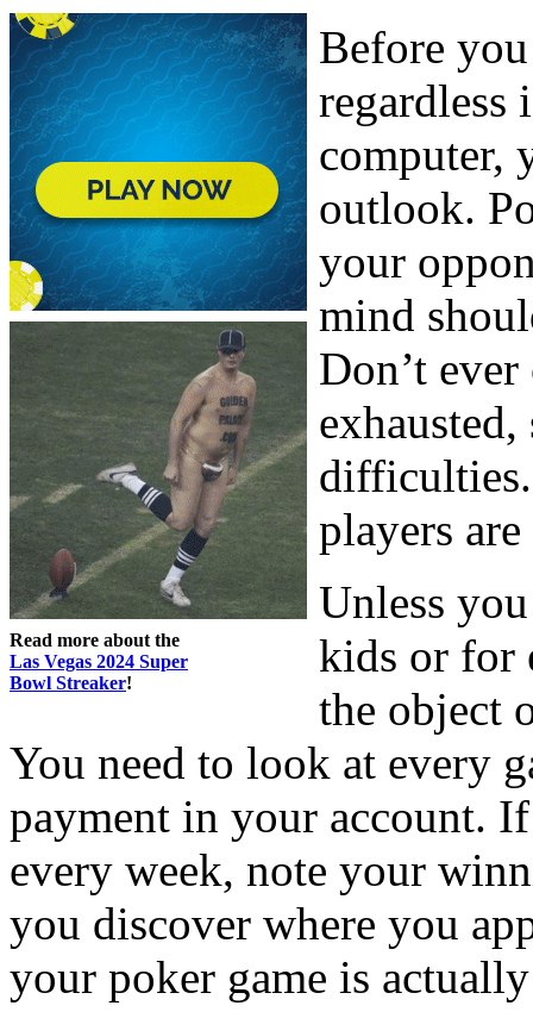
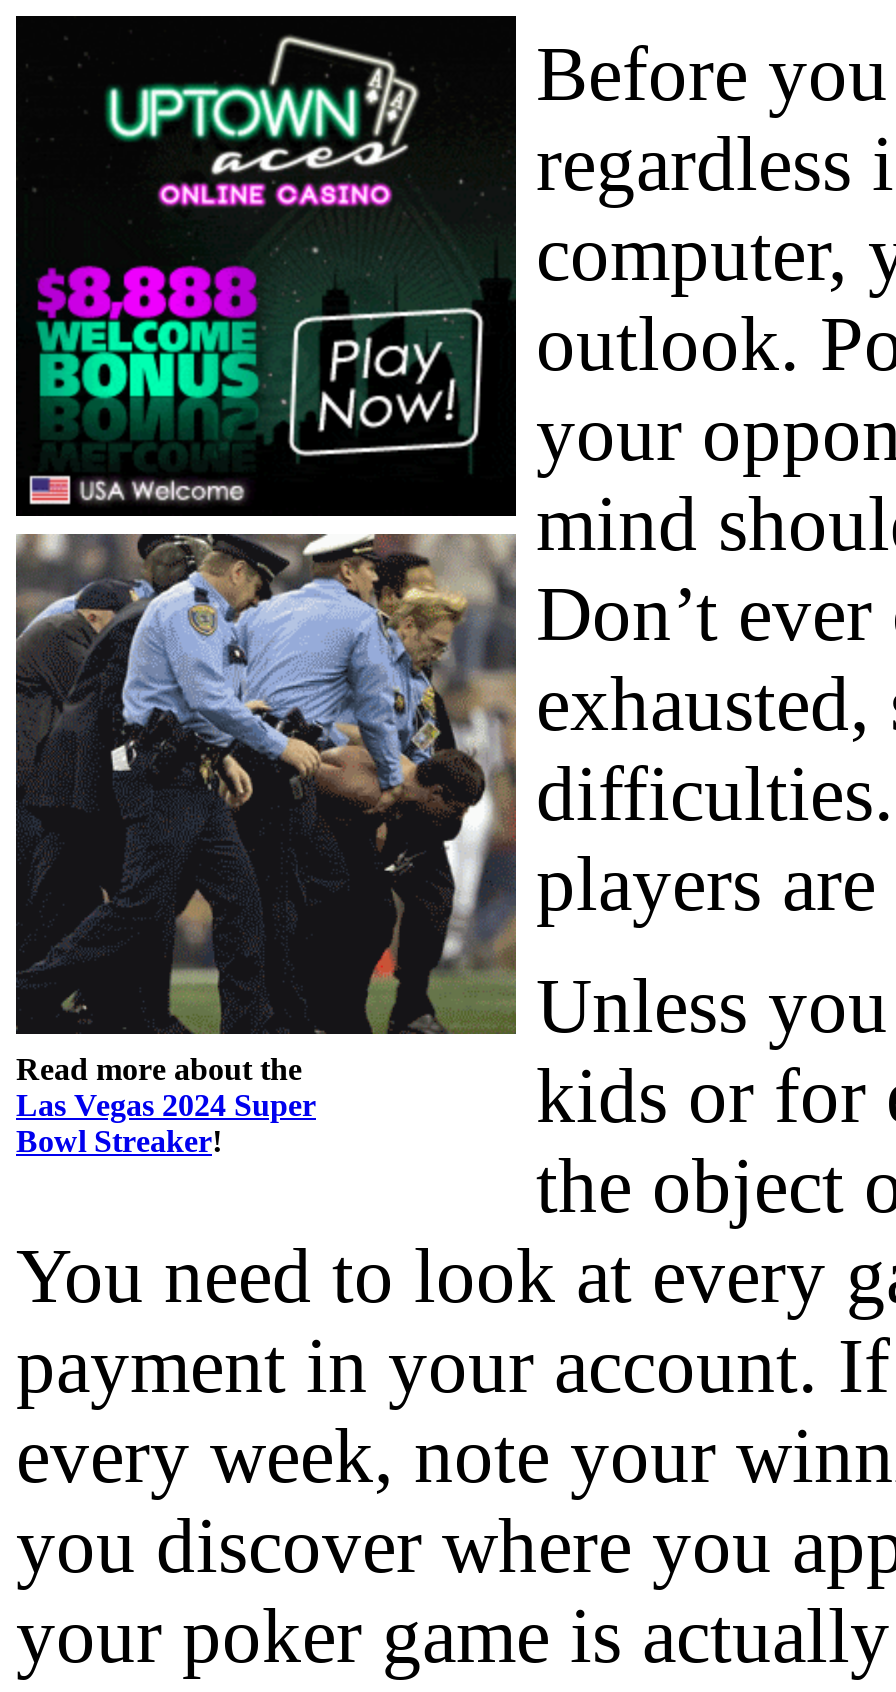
[8,12,308,312] [image] -> [14,14,518,518] [image]
[10,320,307,619] [image] -> [16,534,516,1034] [image]

